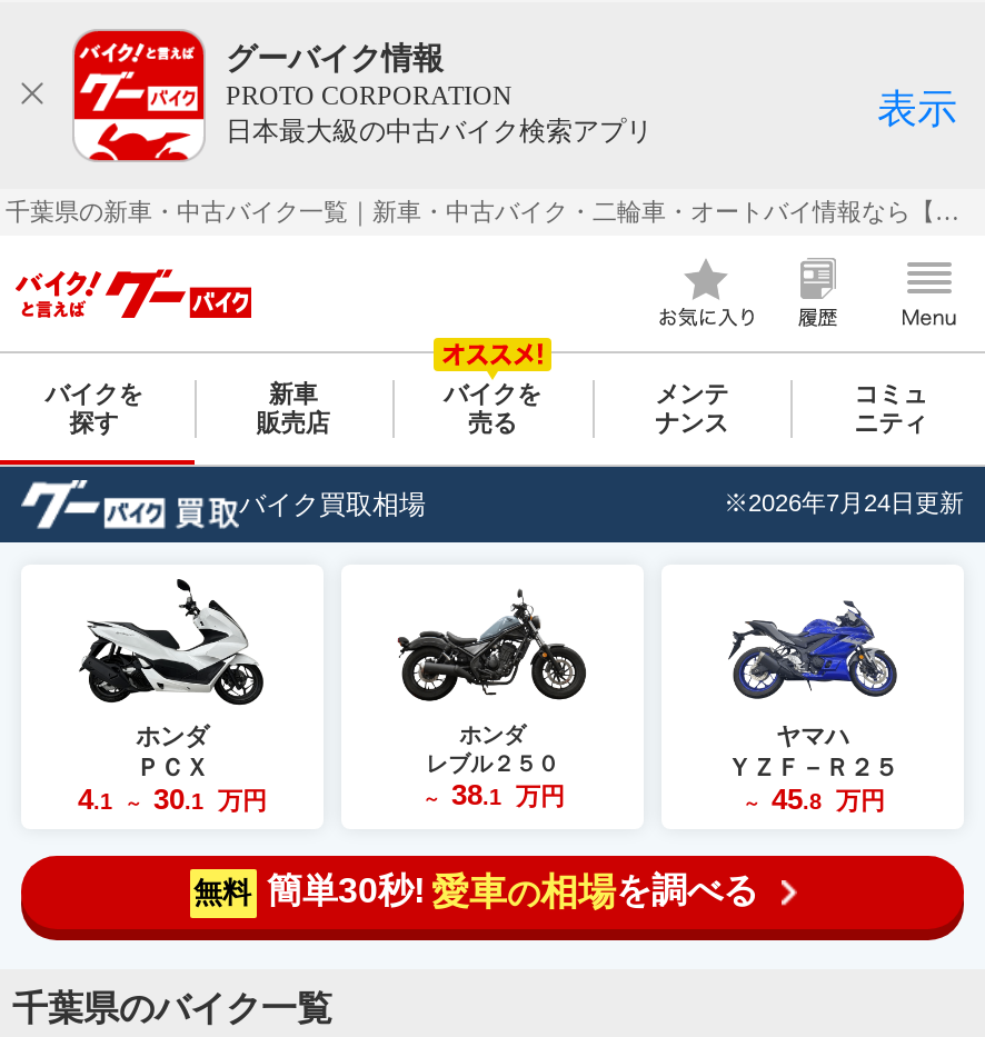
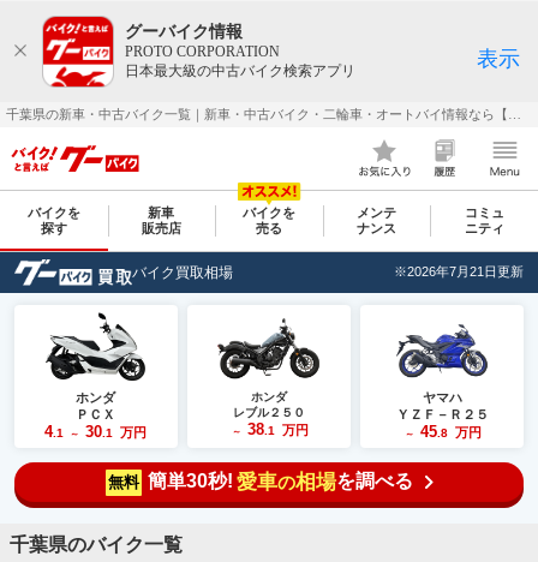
[724,490,964,516] ※2026年7月24日更新 -> [394,265,524,279] ※2026年7月21日更新

